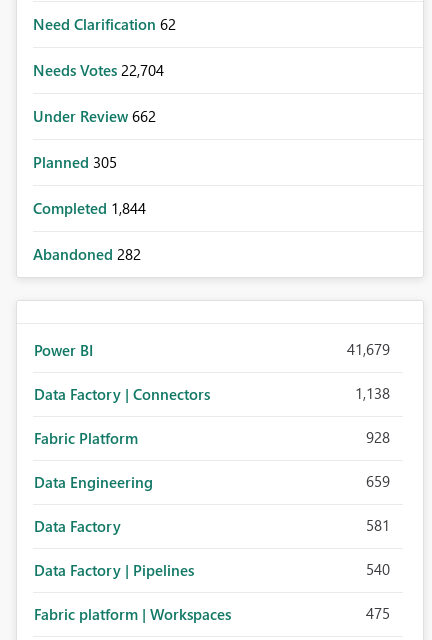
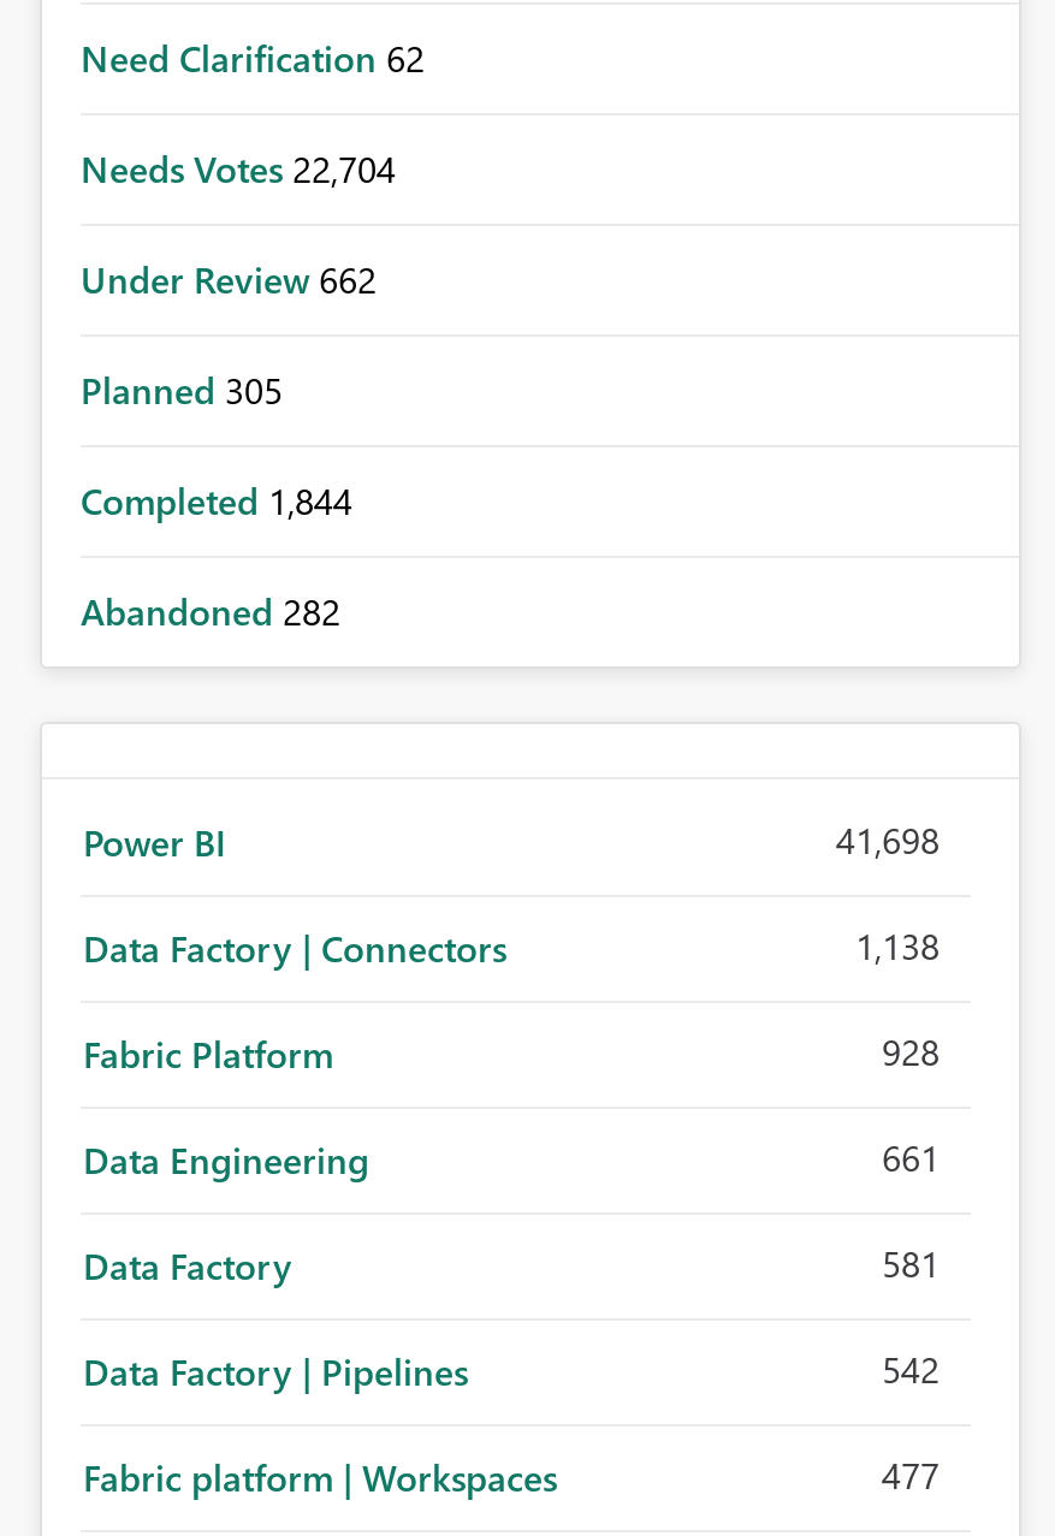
[347,339,390,359] 41,679 -> [836,815,940,863] 41,698
[366,471,390,491] 659 -> [882,1133,940,1181] 661
[366,559,390,579] 540 -> [882,1344,940,1392] 542
[366,603,390,623] 475 -> [882,1450,940,1498] 477

